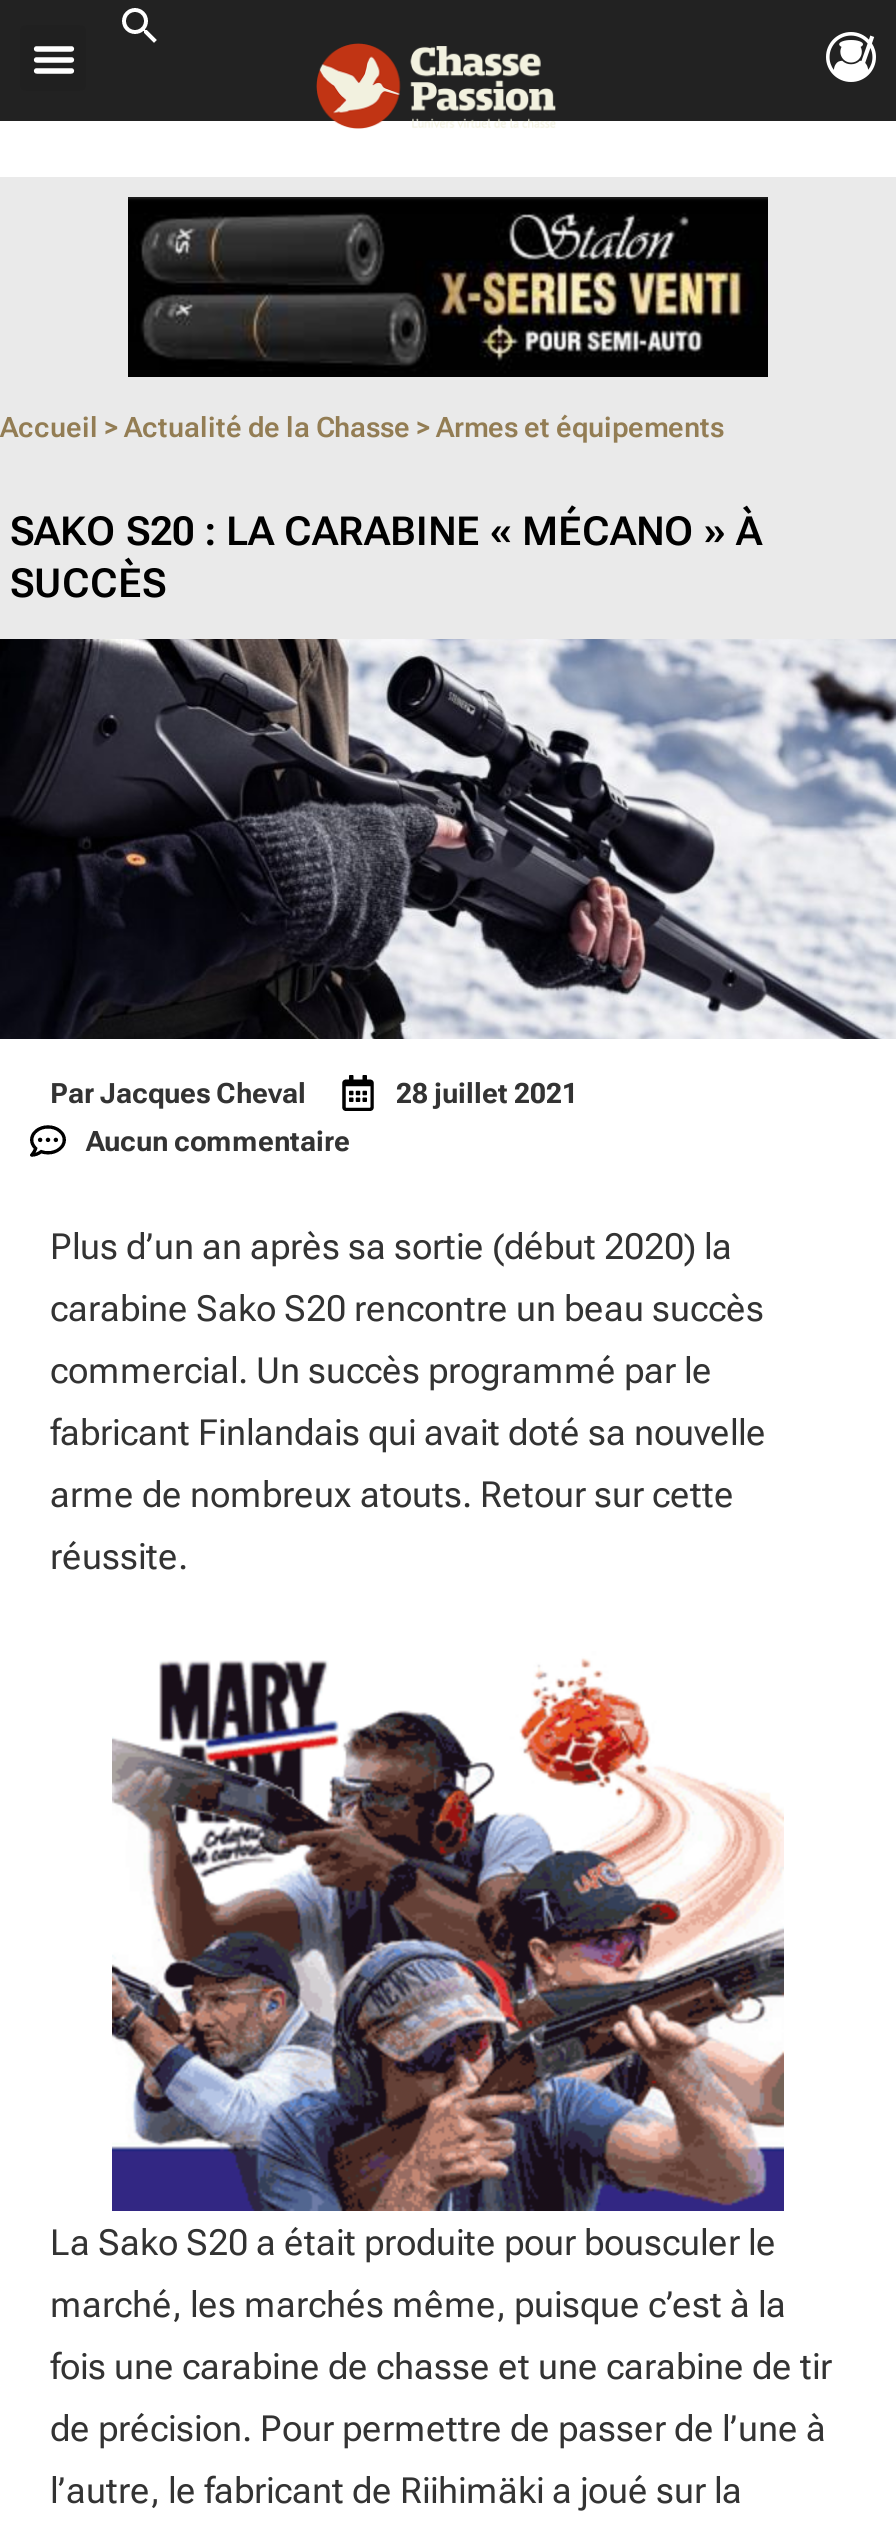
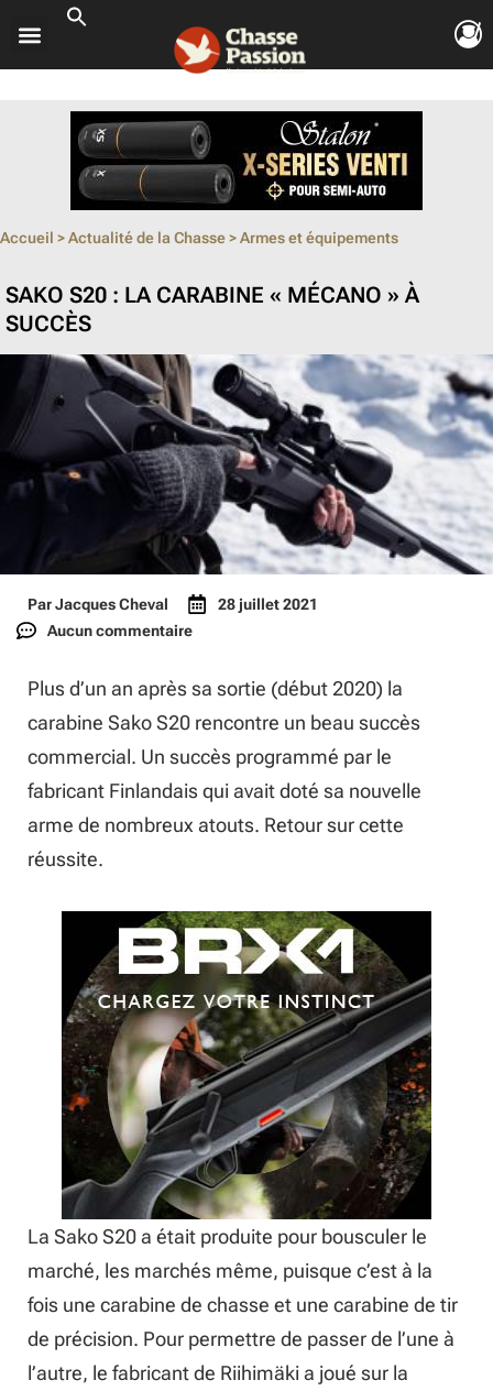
[110,1651,786,2213] [image] -> [61,910,432,1220] [image]

